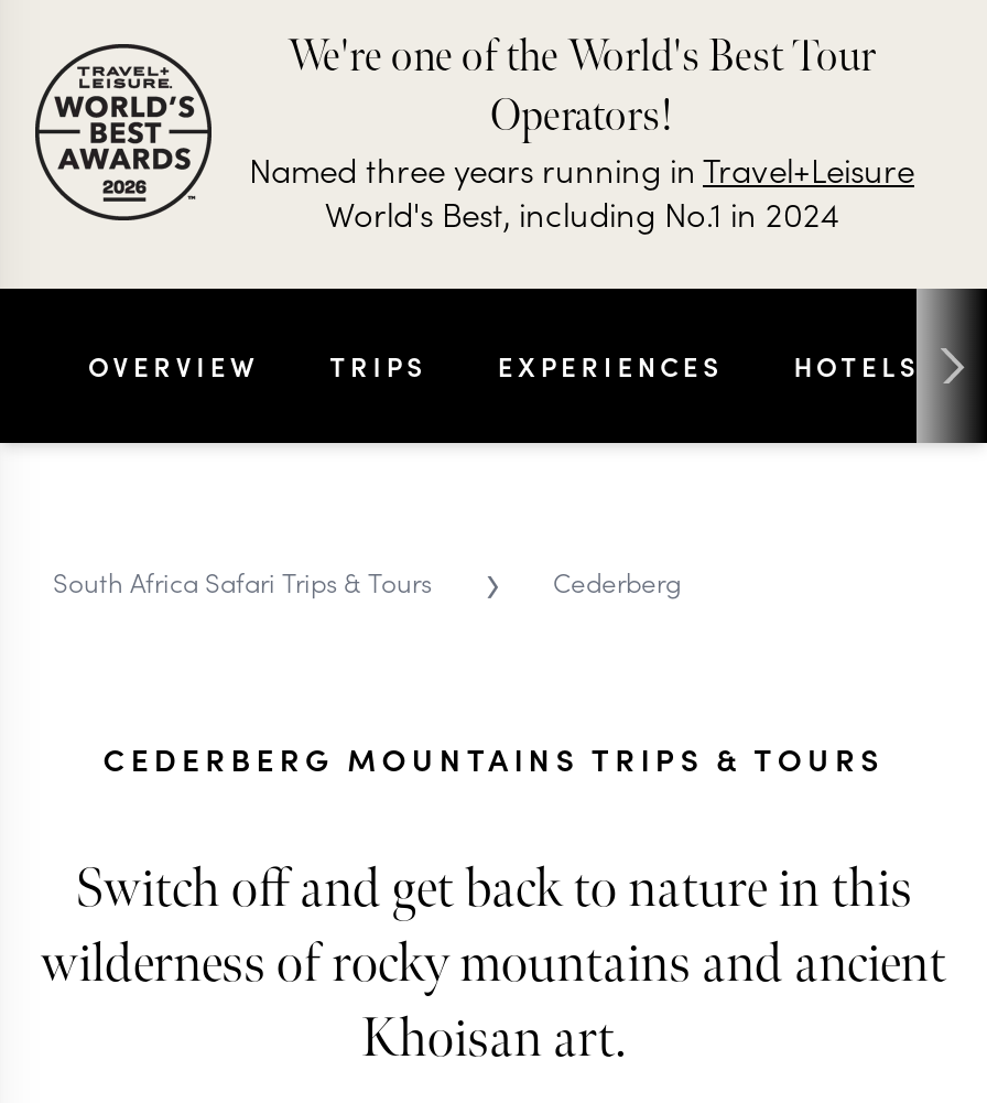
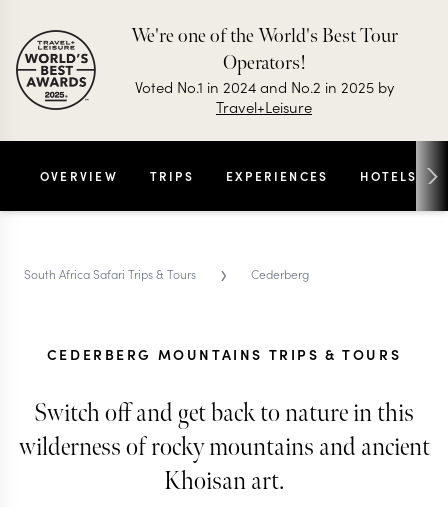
[249,145,914,236] Named three years running in Travel+Leisure | World's Best, including No.1 in 2024 -> [134,76,393,117] Voted No.1 in 2024 and No.2 in 2025 by | Travel+Leisure

